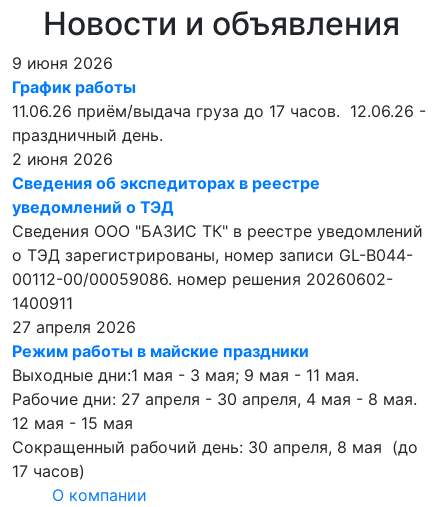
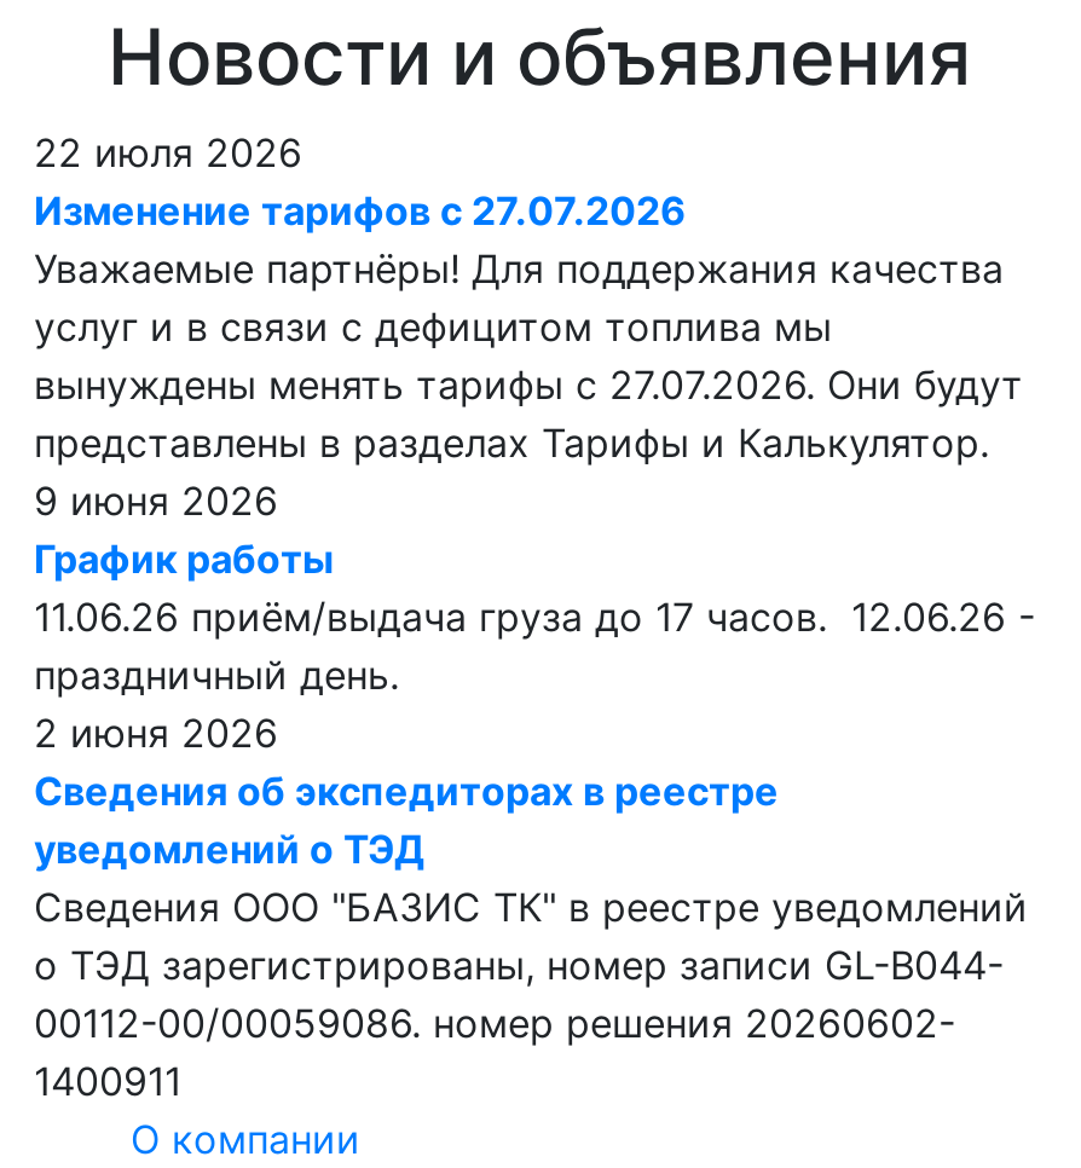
none -> [34,128,1023,467] 22 июля 2026 | Изменение тарифов с 27.07.2026 | Уважаемые партнёры! Для поддержания качества | услуг и в связи с дефицитом топлива мы | вынуждены менять тарифы с 27.07.2026. Они будут | представлены в разделах Тарифы и Калькулятор.
moved [12,53,426,313] -> [34,476,1035,1105]: 9 июня 2026 | График работы | 11.06.26 приём/выдача груза до 17 часов. 12.06.26 - | ... | 00112-00/00059086. номер решения 20260602- | 1400911
[12,317,418,481] 27 апреля 2026 | Режим работы в майские праздники | Выходные дни:1 мая - 3 мая; 9 мая - 11 мая. | Рабочие дни: 27 апреля - 30 апреля, 4 мая - 8 мая. | 12 мая - 15 мая | Сокращенный рабочий день: 30 апреля, 8 мая (до | 17 часов) -> none

